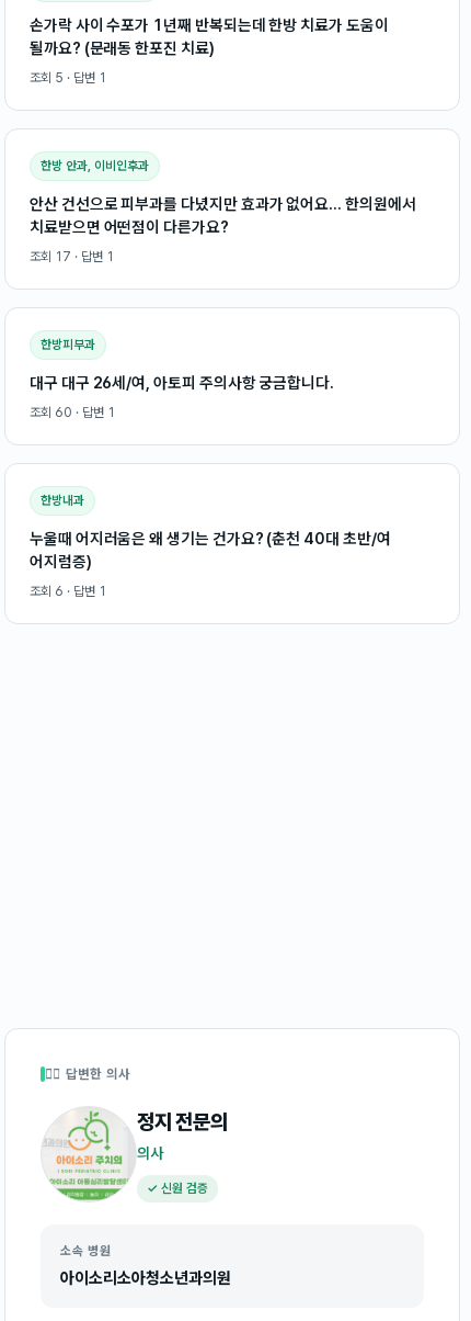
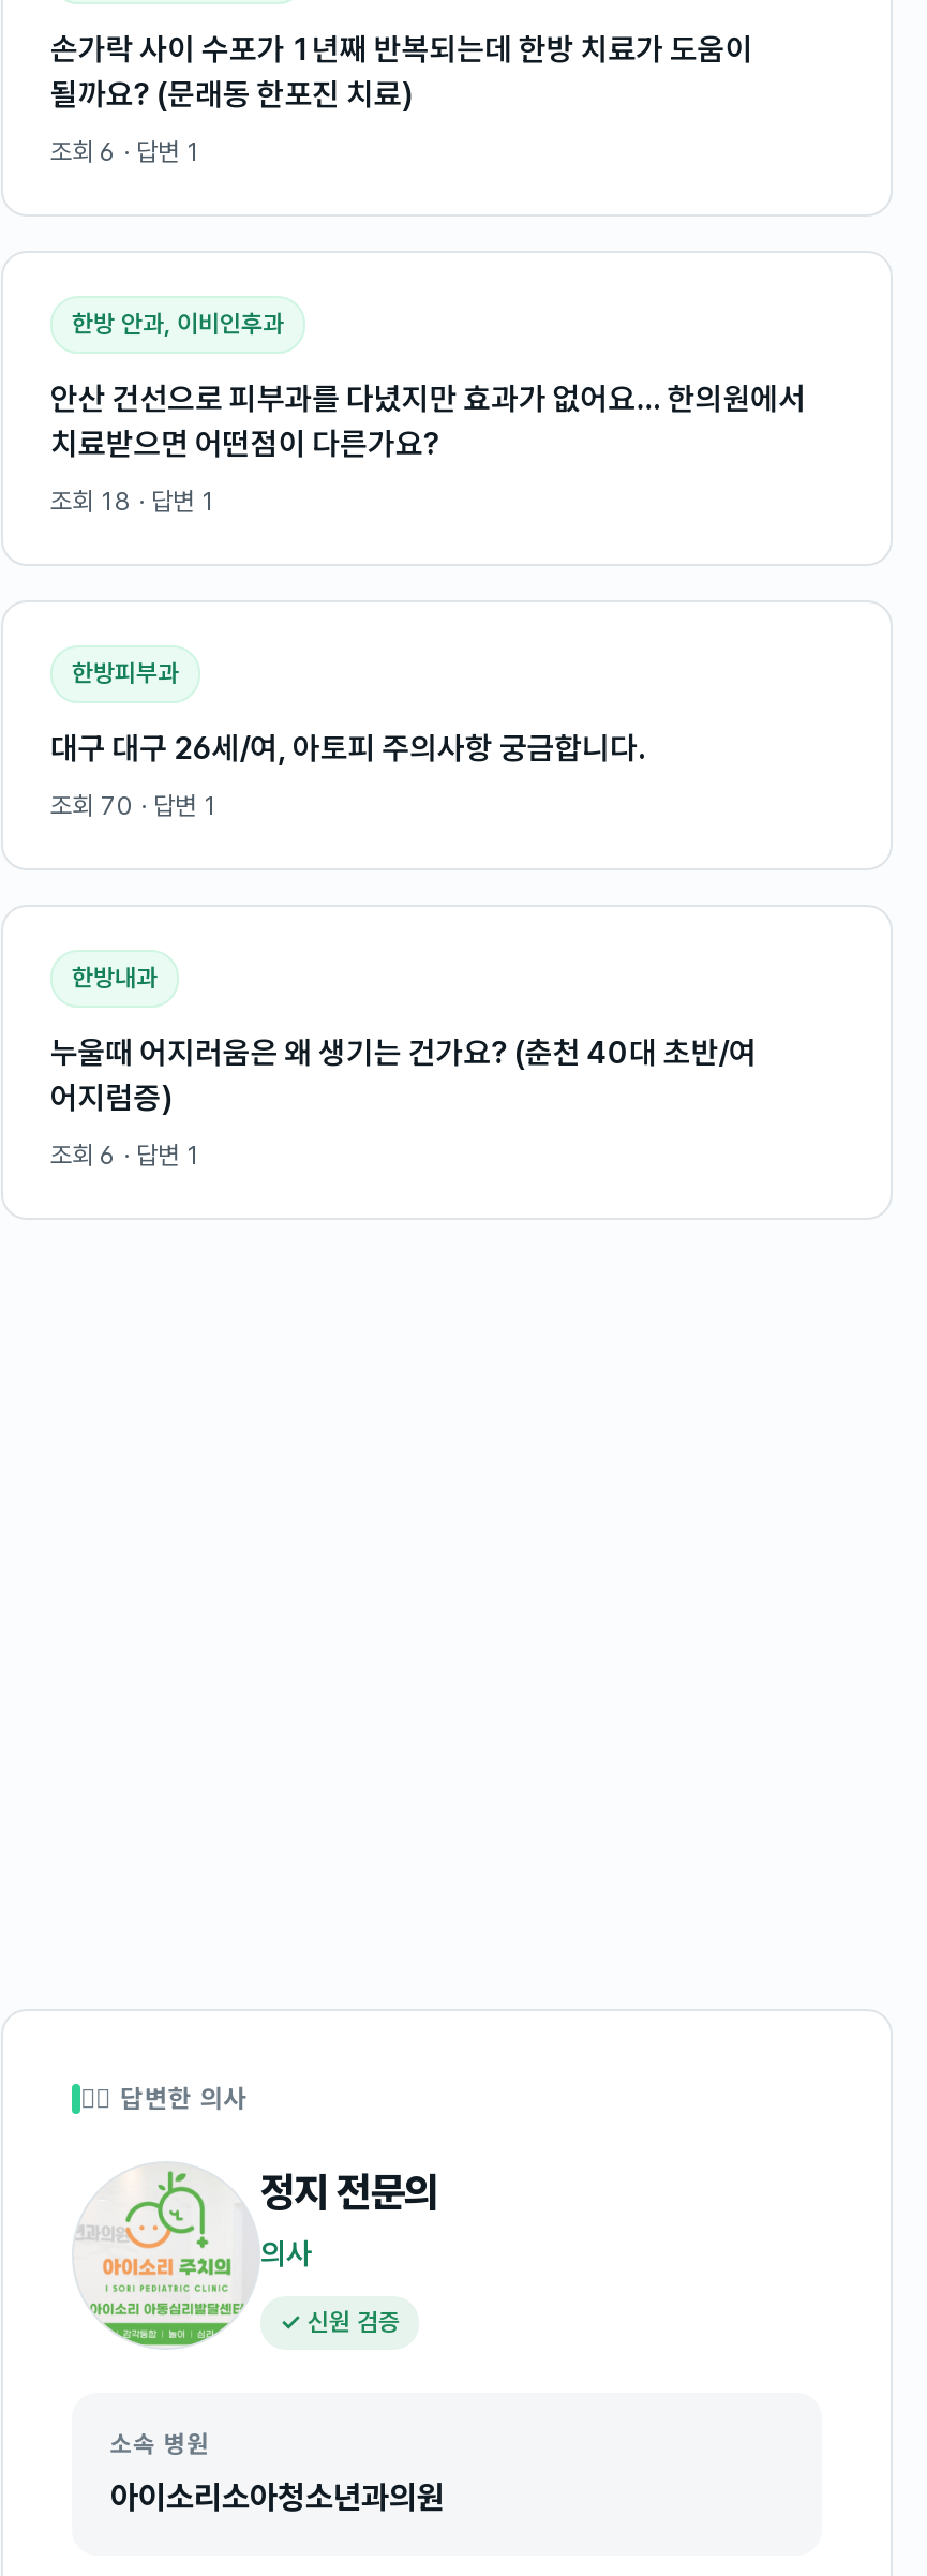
[30,70,106,86] 조회 5 · 답변 1 -> [50,137,200,167] 조회 6 · 답변 1
[30,249,114,264] 조회 17 · 답변 1 -> [50,487,215,517] 조회 18 · 답변 1
[30,405,115,420] 조회 60 · 답변 1 -> [50,791,218,821] 조회 70 · 답변 1

